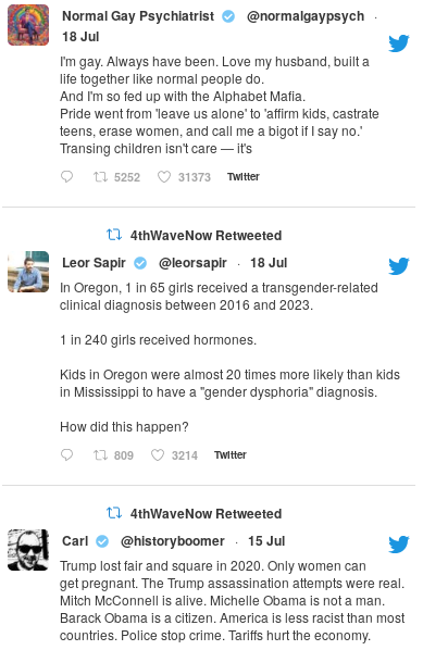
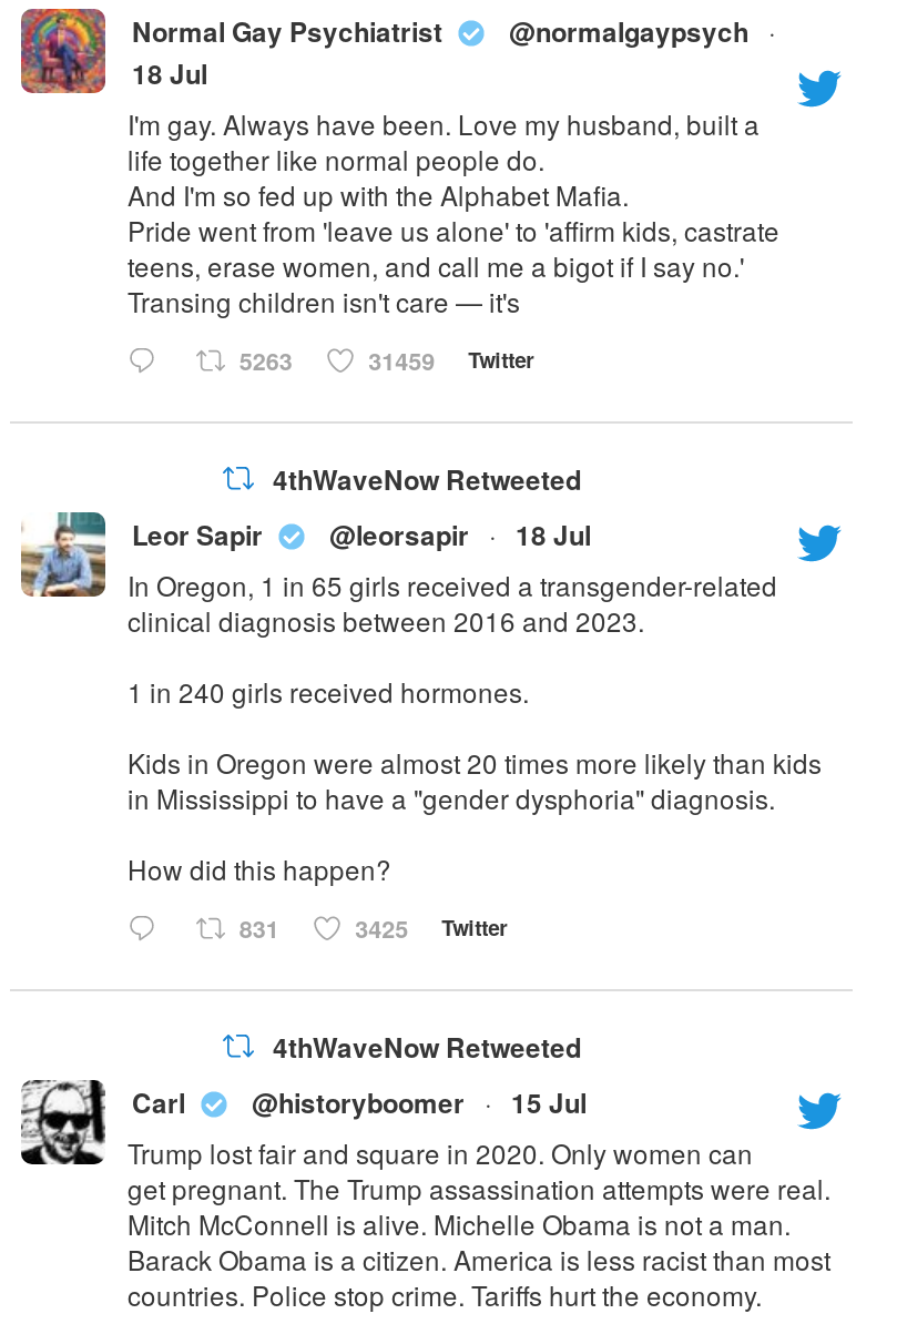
[115,168,141,184] 5252 -> [239,343,292,376] 5263
[178,168,259,184] 31373 Twitter -> [368,343,535,376] 31459 Twitter
[115,446,134,463] 809 -> [239,911,279,944] 831
[171,446,246,463] 3214 Twitter -> [355,911,508,944] 3425 Twitter

